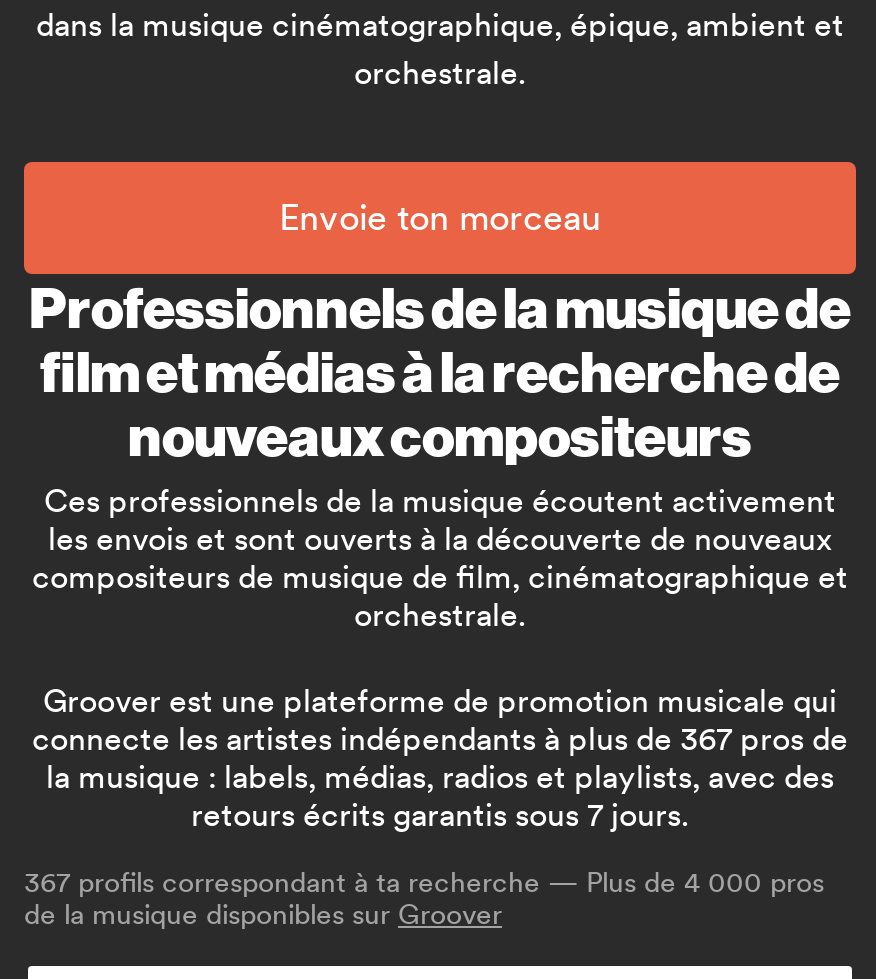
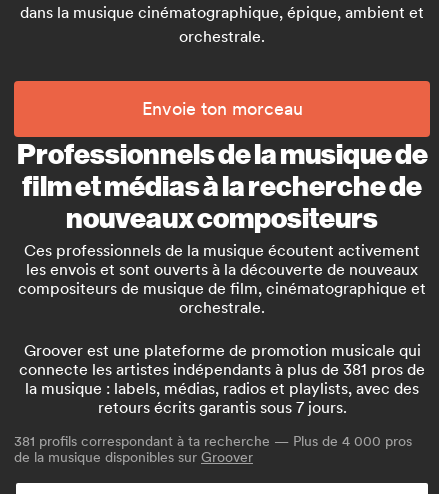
[32,720,848,758] connecte les artistes indépendants à plus de 367 pros de -> [19,360,425,379] connecte les artistes indépendants à plus de 381 pros de
[24,866,824,898] 367 profils correspondant à ta recherche — Plus de 4 000 pros -> [14,433,412,449] 381 profils correspondant à ta recherche — Plus de 4 000 pros

